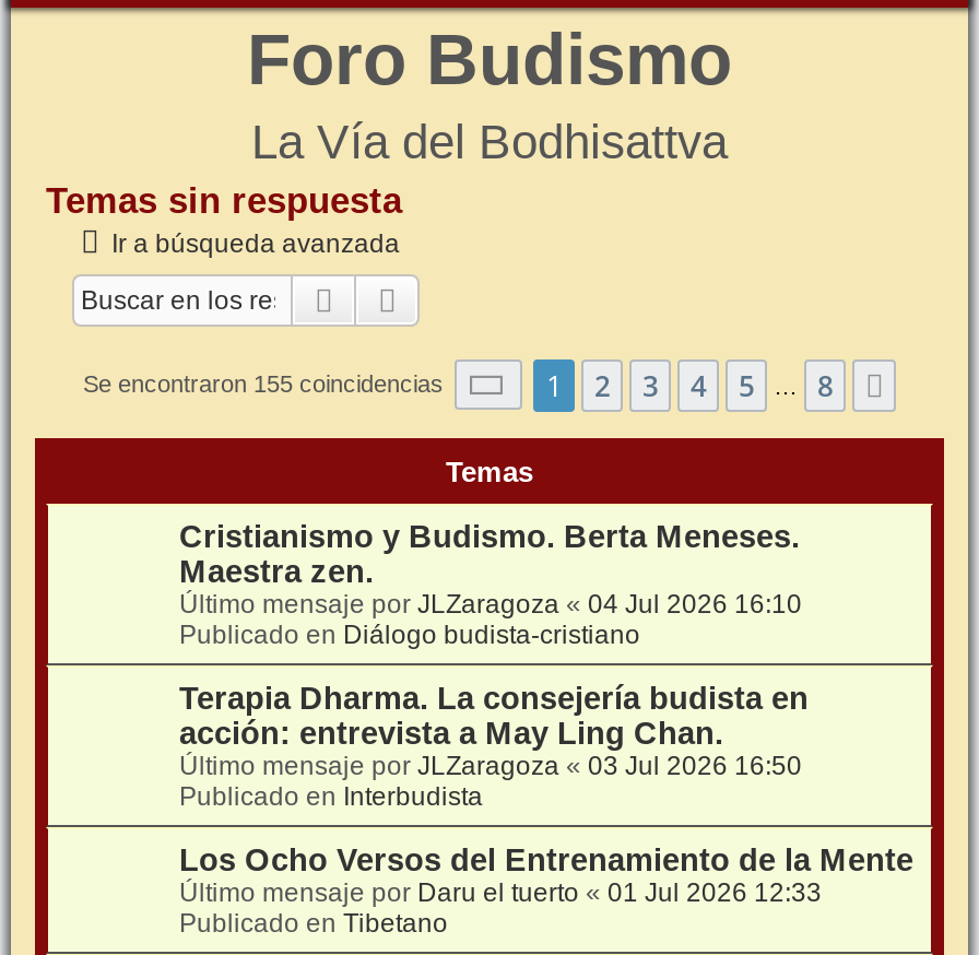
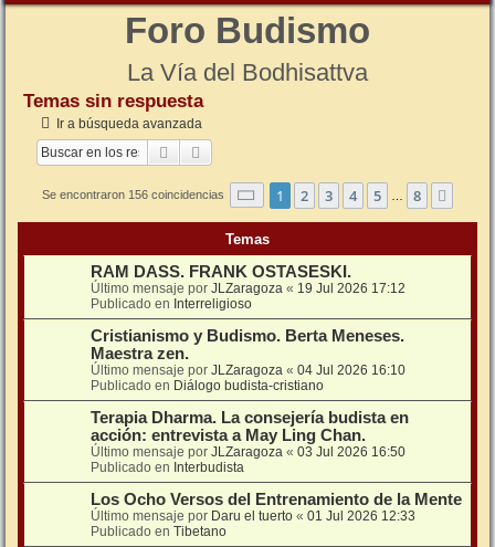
[83,370,450,397] Se encontraron 155 coincidencias -> [42,187,228,201] Se encontraron 156 coincidencias
none -> [91,263,406,311] RAM DASS. FRANK OSTASESKI. | Último mensaje por JLZaragoza «19 Jul 2026 17:12 | Publicado en Interreligioso

